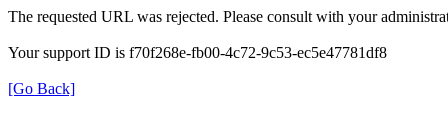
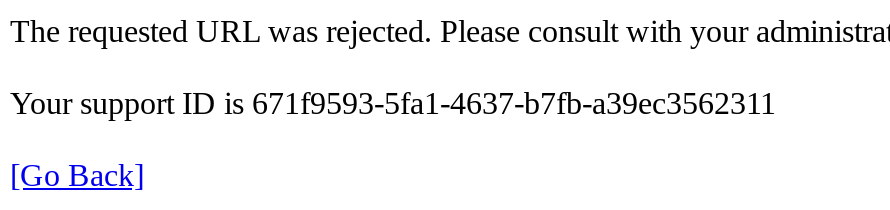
[8,44,387,61] Your support ID is f70f268e-fb00-4c72-9c53-ec5e47781df8 -> [10,86,776,120] Your support ID is 671f9593-5fa1-4637-b7fb-a39ec3562311

